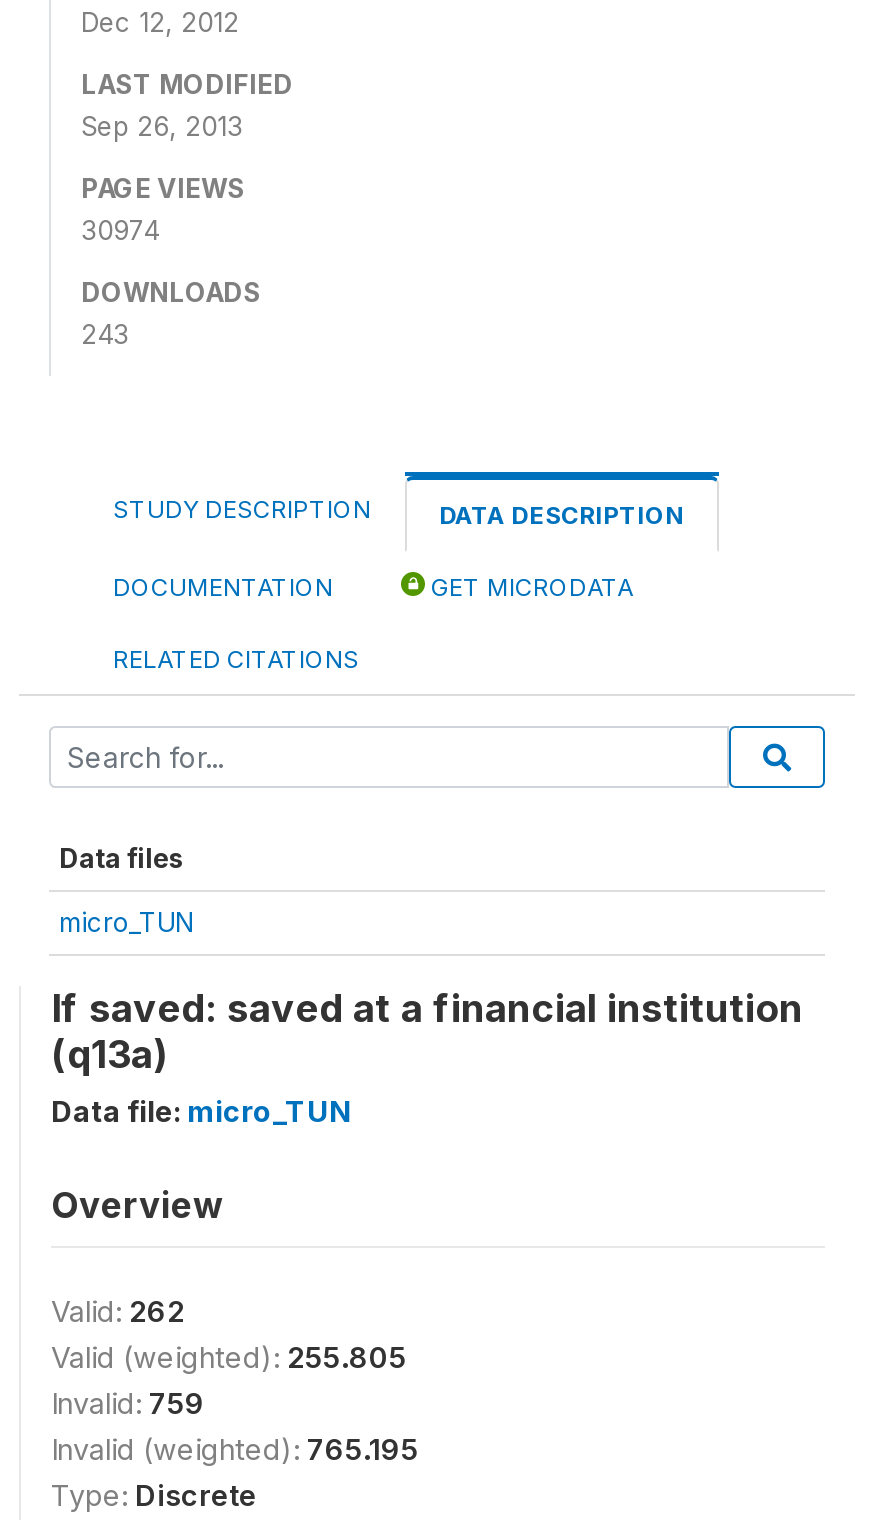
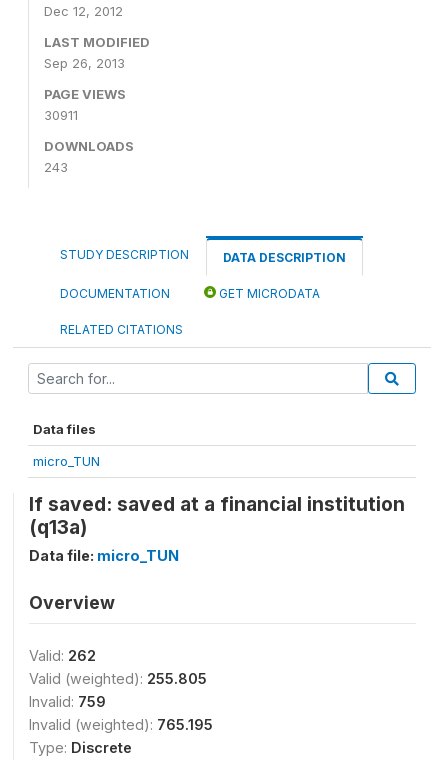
[81,214,159,246] 30974 -> [44,107,78,123] 30911

